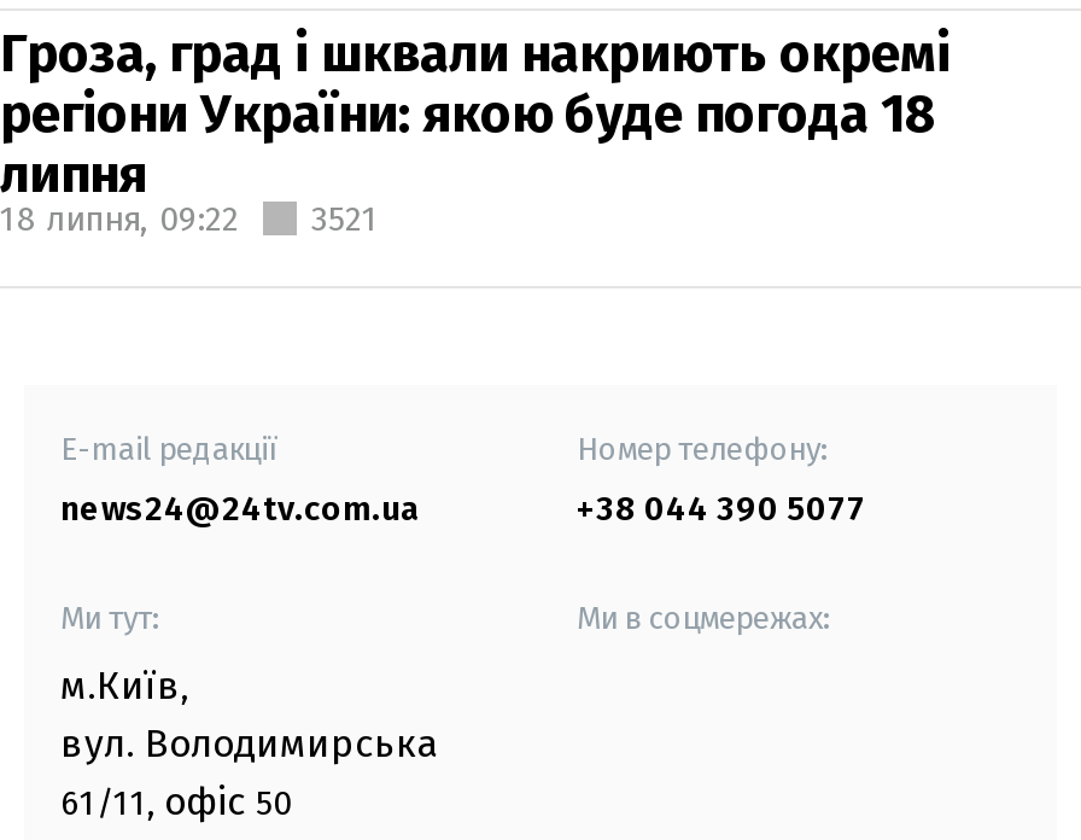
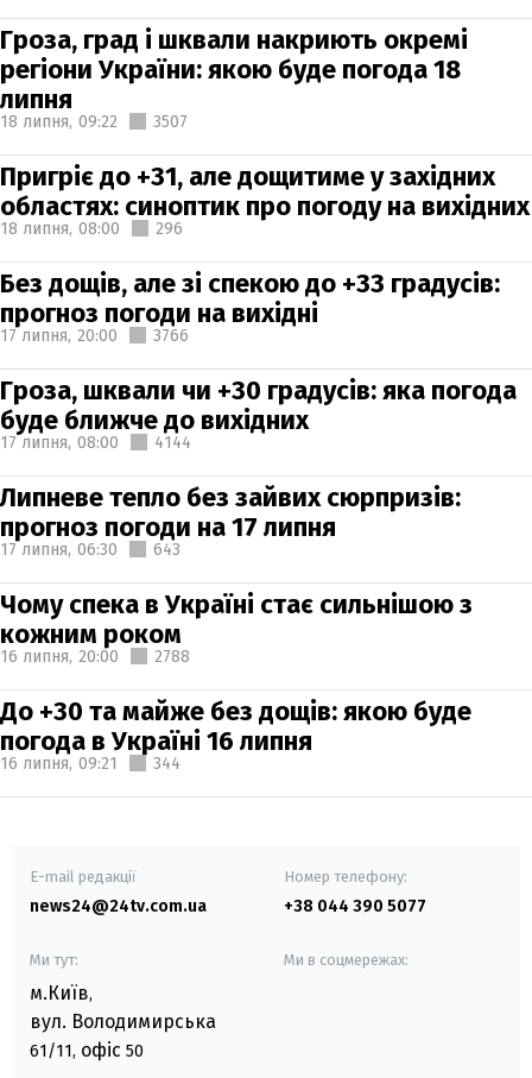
[311,198,379,239] 3521 -> [0,111,530,773] 3507 | Пригріє до +31, але дощитиме у західних | областях: синоптик про погоду на вихідних | 18 липня, 08:00 | 296 | Без дощів, але зі спекою до +33 градусів: | прогноз погоди на вихідні | 17 липня, 20:00 | 3766 | Гроза, шквали чи +30 градусів: яка погода | буде ближче до вихідних | 17 липня, 08:00 | 4144 | Липневе тепло без зайвих сюрпризів: | прогноз погоди на 17 липня | 17 липня, 06:30 | 643 | Чому спека в Україні стає сильнішою з | кожним роком | 16 липня, 20:00 | 2788 | До +30 та майже без дощів: якою буде | погода в Україні 16 липня | 16 липня, 09:21 | 344

